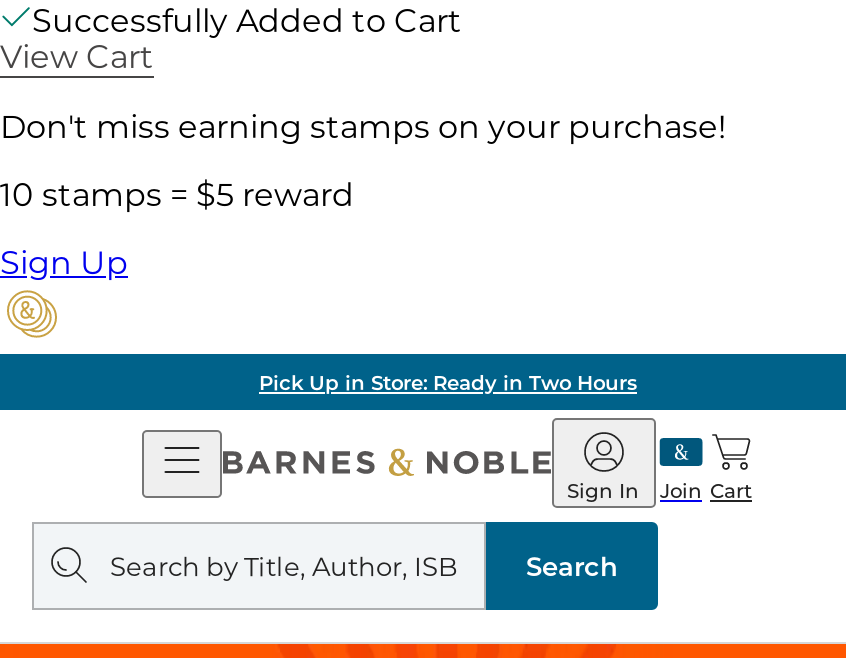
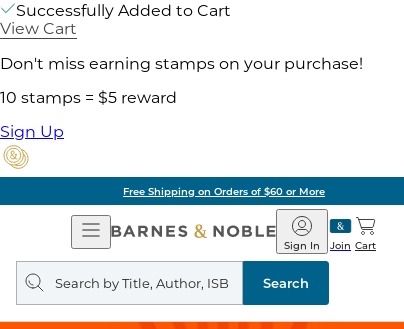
[259,369,637,395] Pick Up in Store: Ready in Two Hours -> [123,184,325,197] Free Shipping on Orders of $60 or More

